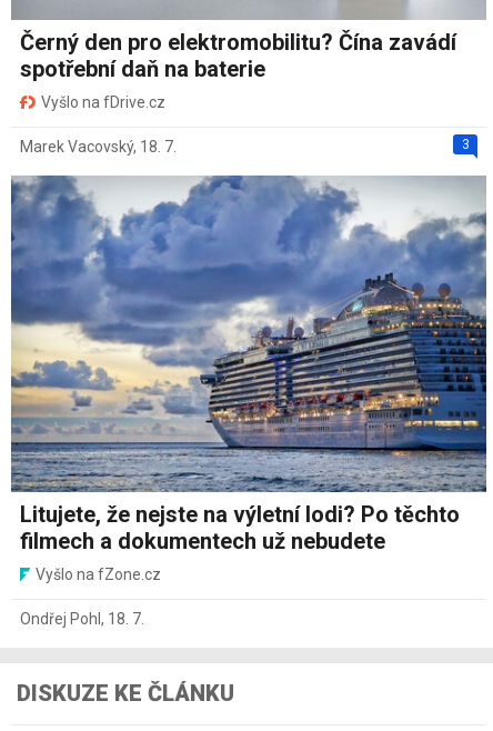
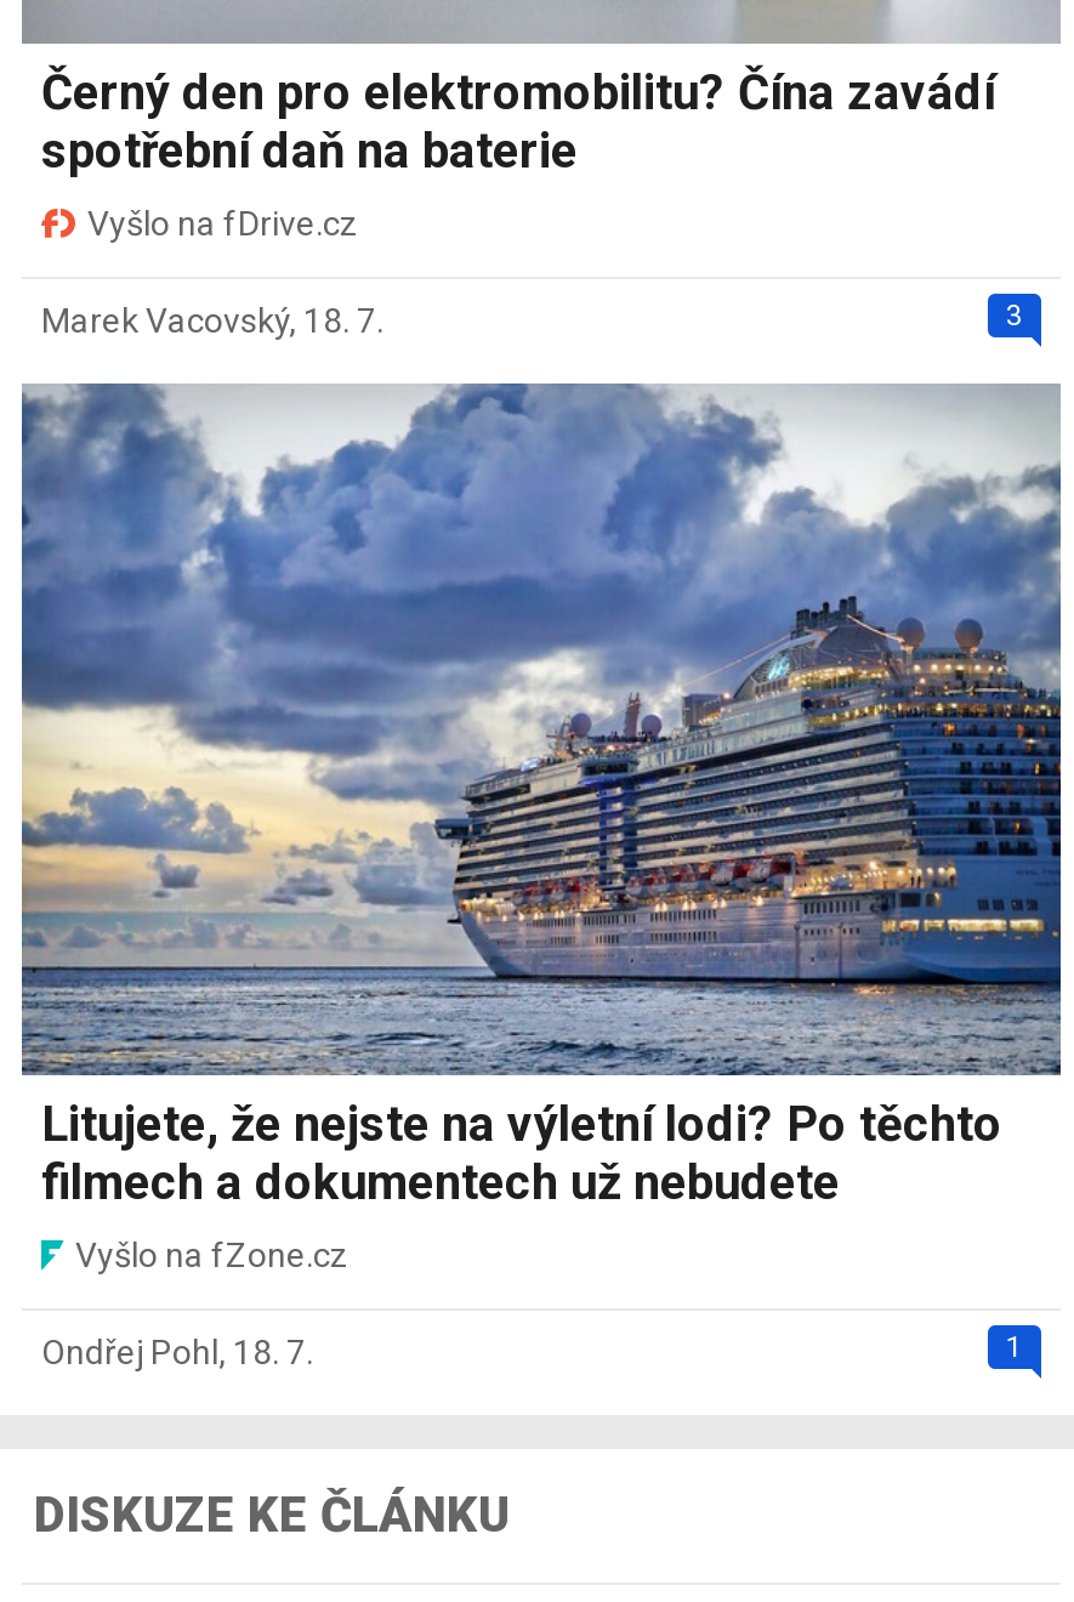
none -> [1006,1331,1023,1365] 1

